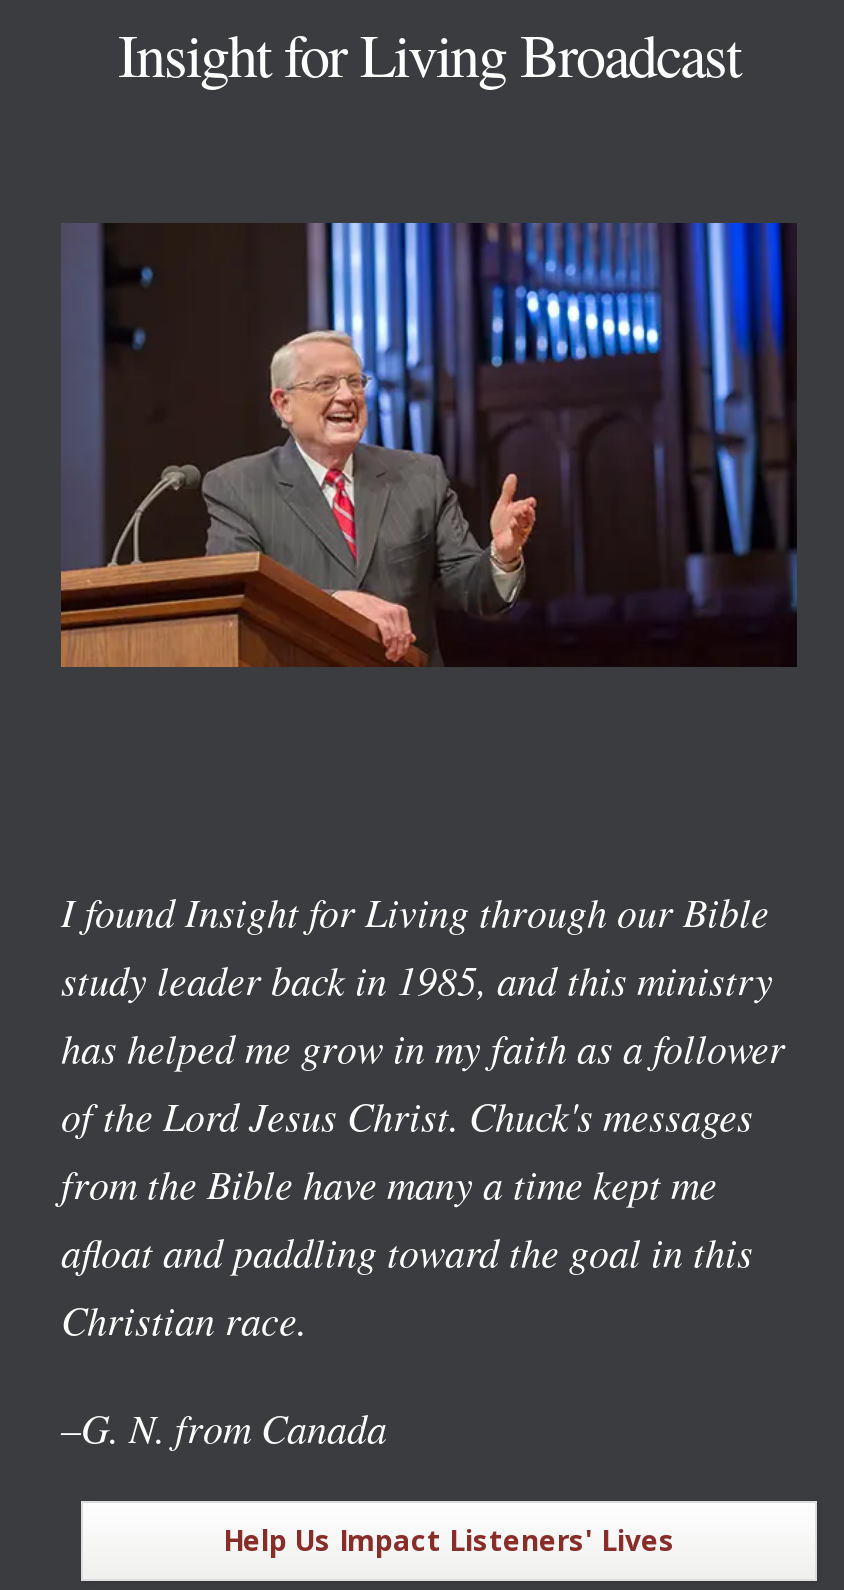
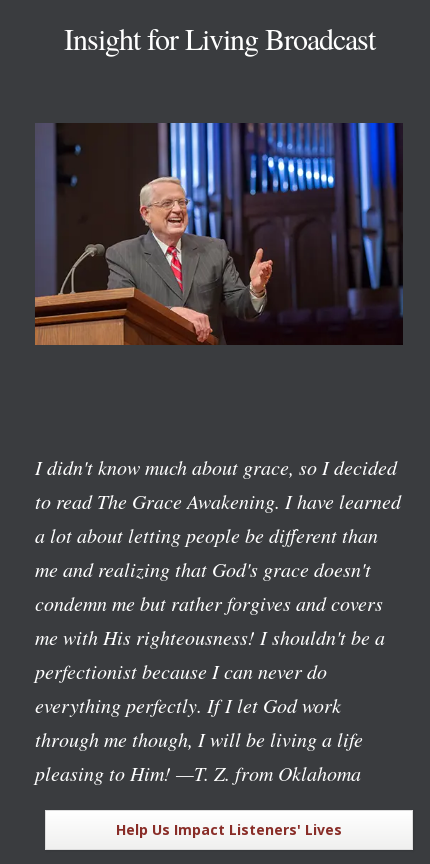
[61,885,785,1453] I found Insight for Living through our Bible | study leader back in 1985, and this ministry | has helped me grow in my faith as a follower | of the Lord Jesus Christ. Chuck's messages | from the Bible have many a time kept me | afloat and paddling toward the goal in this | Christian race. | –G. N. from Canada -> [35,454,401,786] I didn't know much about grace, so I decided | to read The Grace Awakening. I have learned | a lot about letting people be different than | me and realizing that God's grace doesn't | condemn me but rather forgives and covers | me with His righteousness! I shouldn't be a | perfectionist because I can never do | everything perfectly. If I let God work | through me though, I will be living a life | pleasing to Him! —T. Z. from Oklahoma

